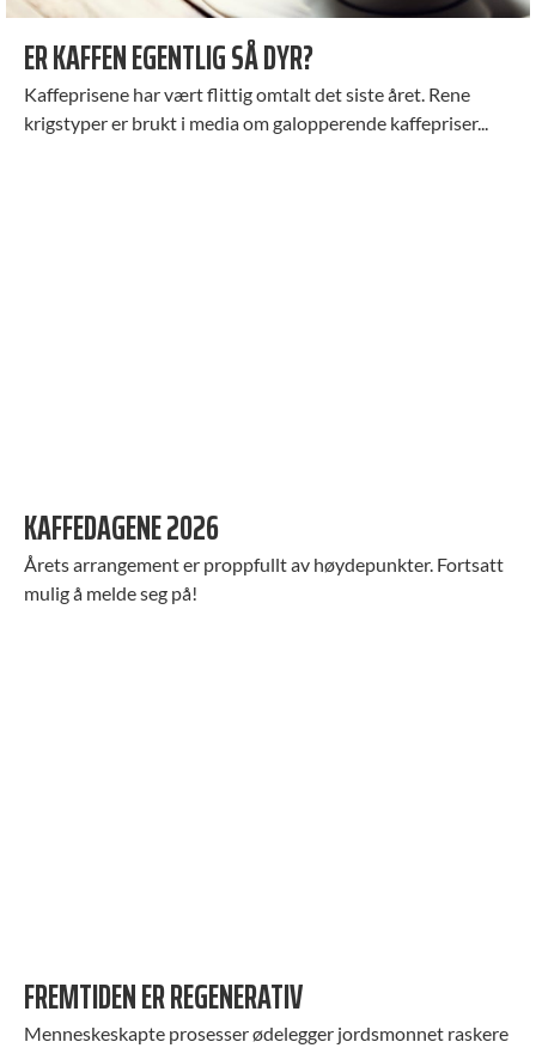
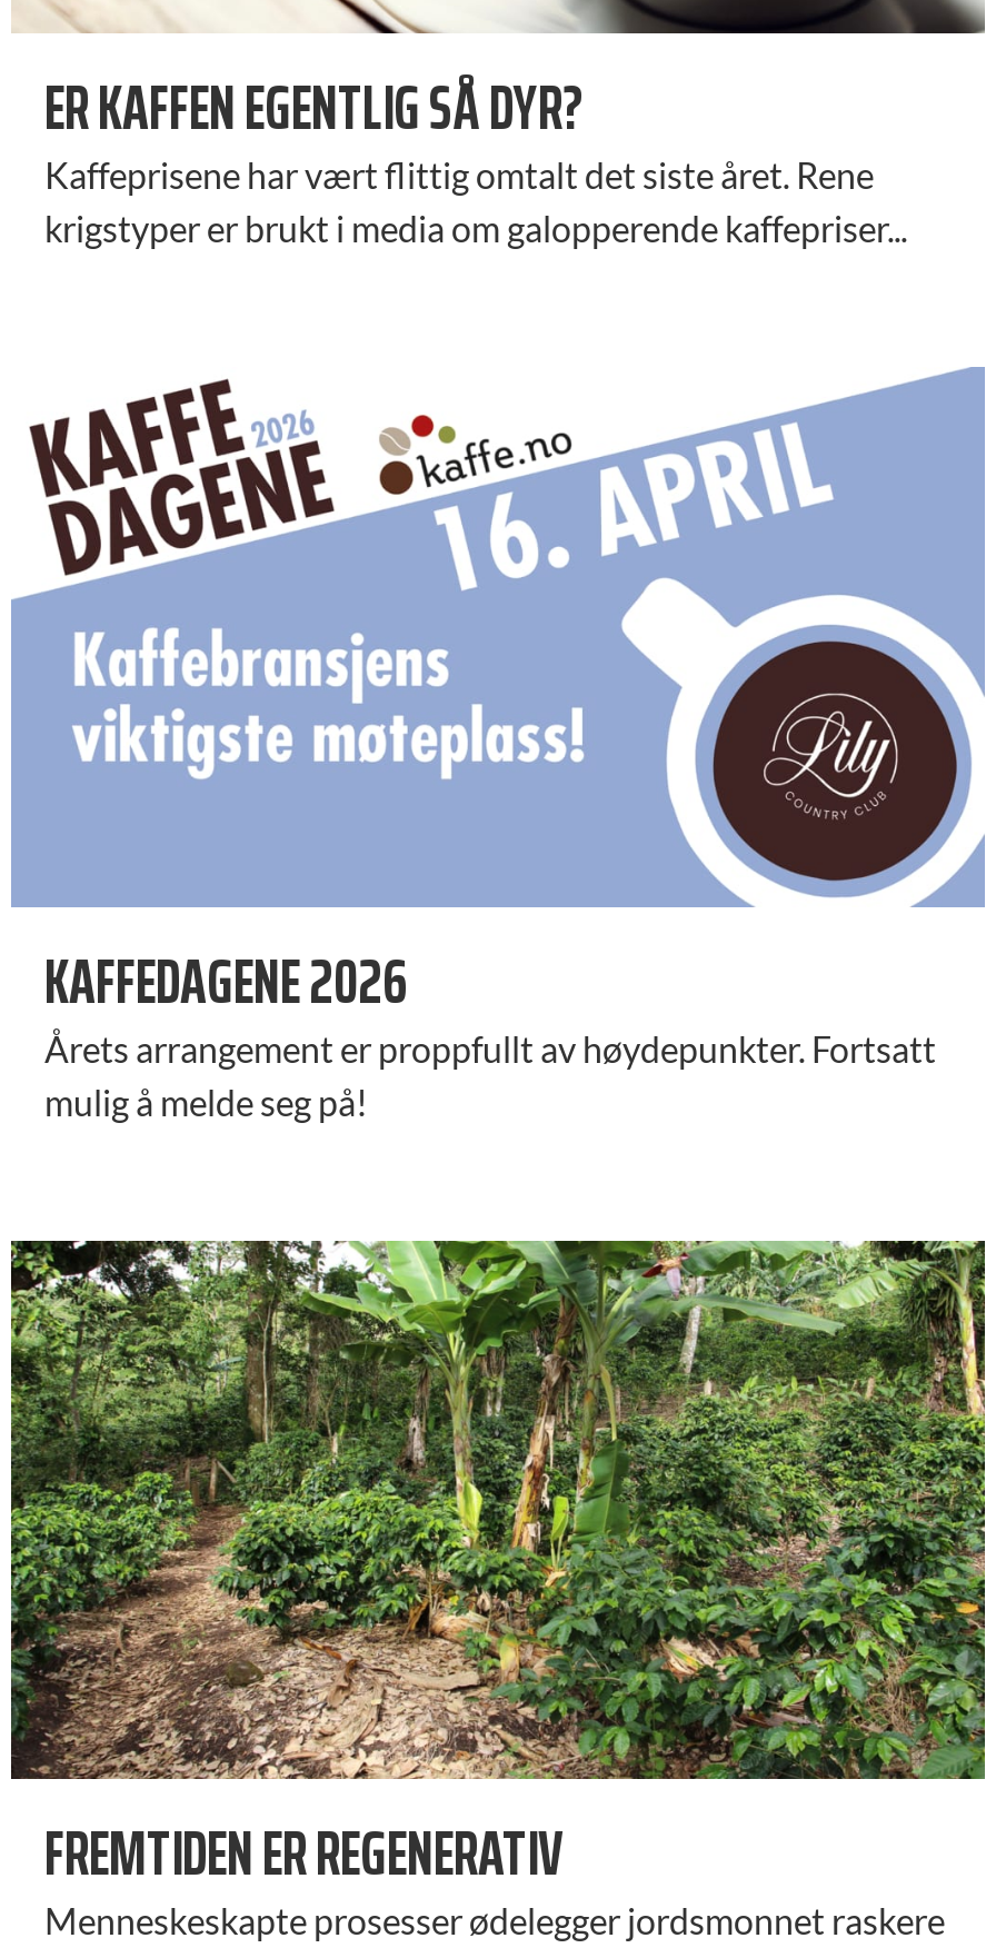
none -> [9,365,987,910] [image]
none -> [9,1239,987,1781] [image]

